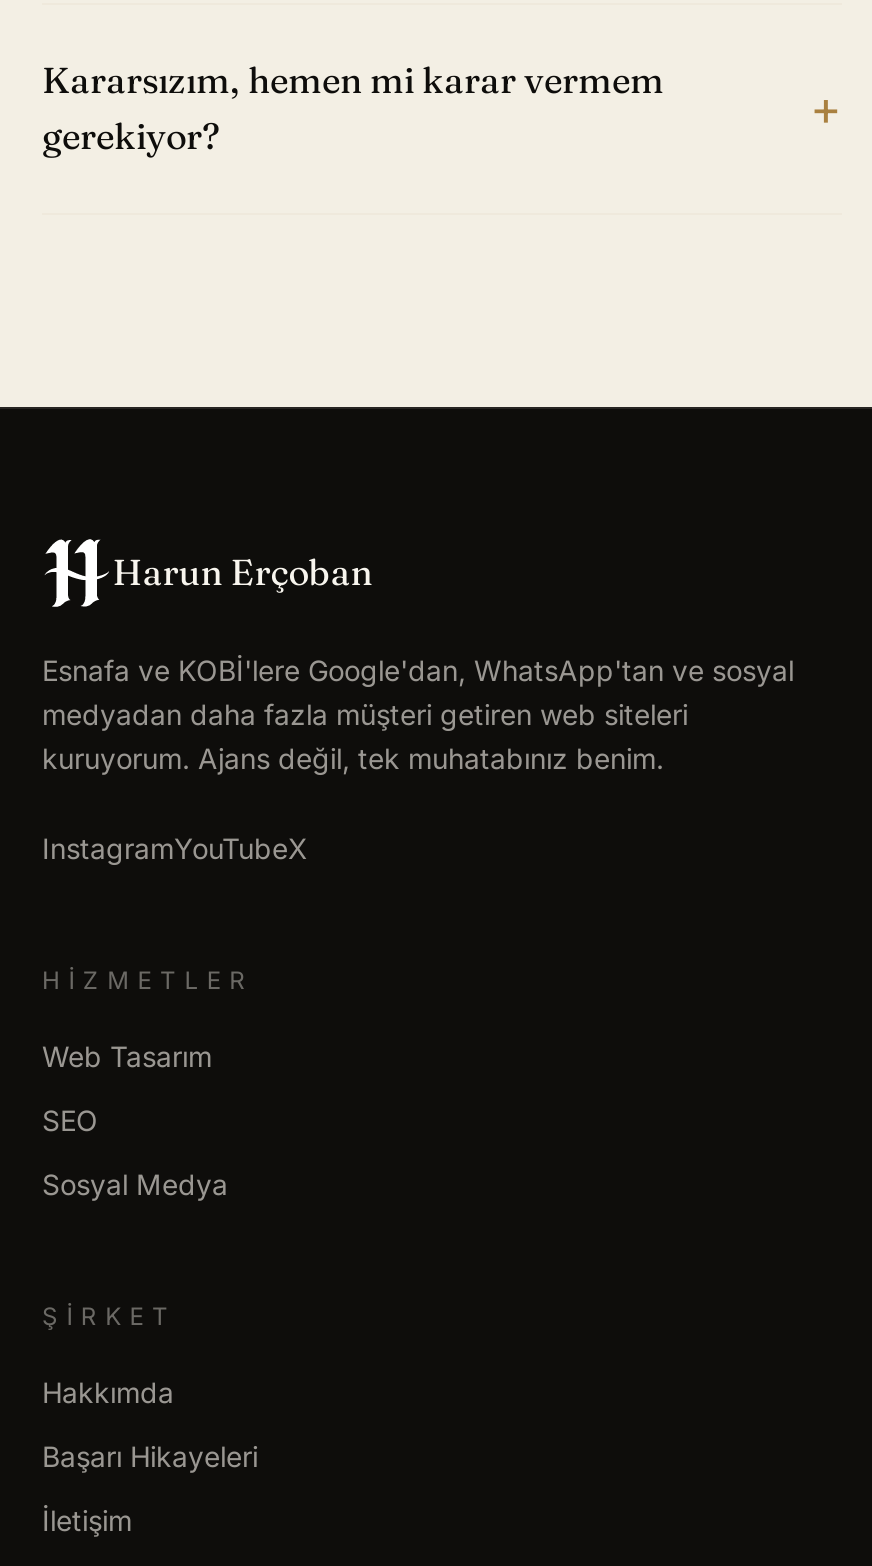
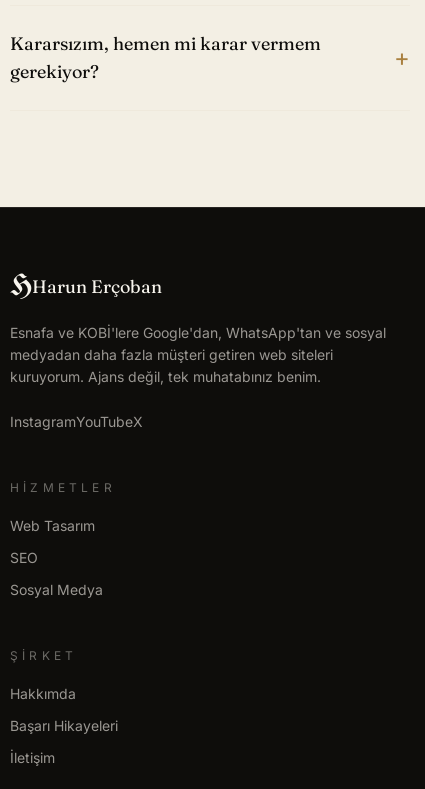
[113,549,373,595] Harun Erçoban -> [10,271,162,303] HHarun Erçoban

